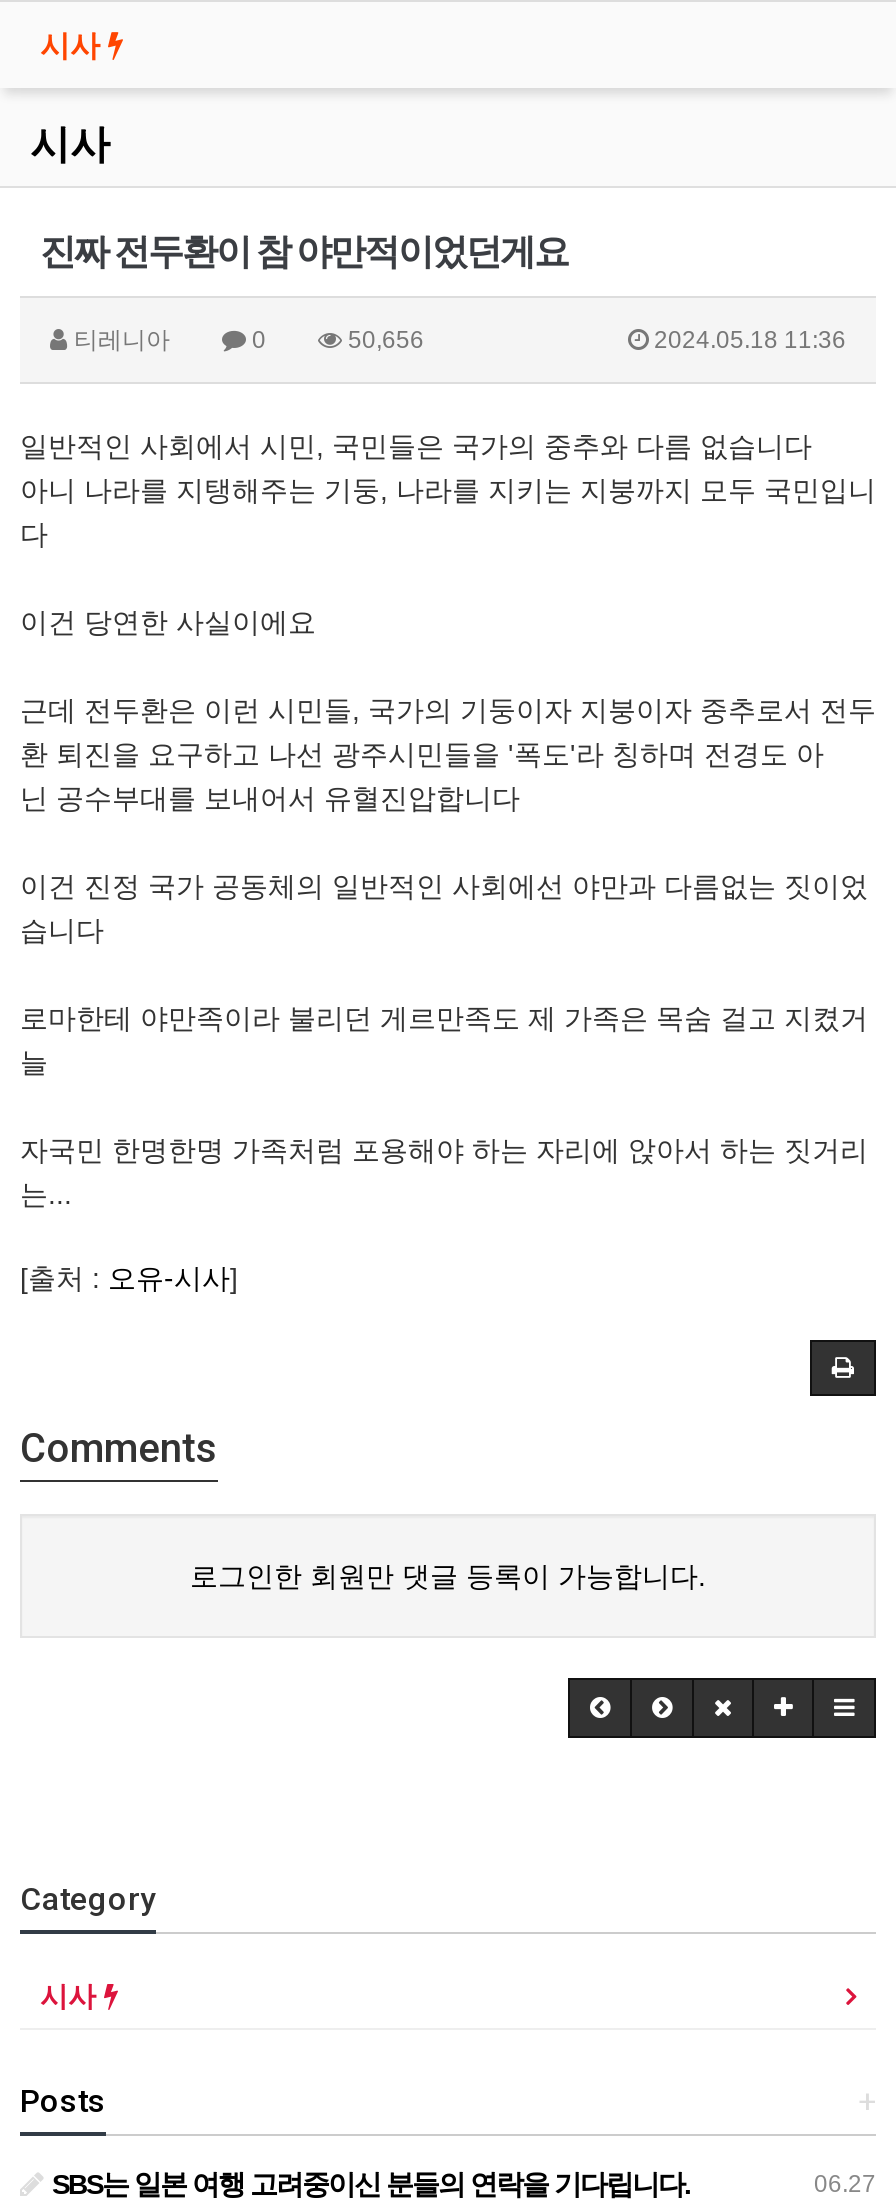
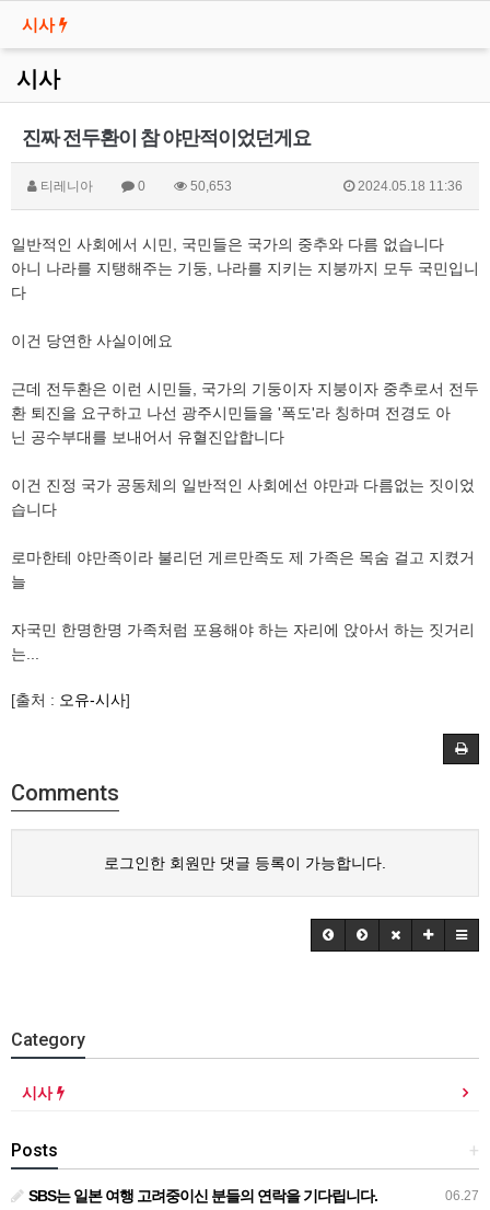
[342,326,424,354] 50,656 -> [187,178,232,194] 50,653

